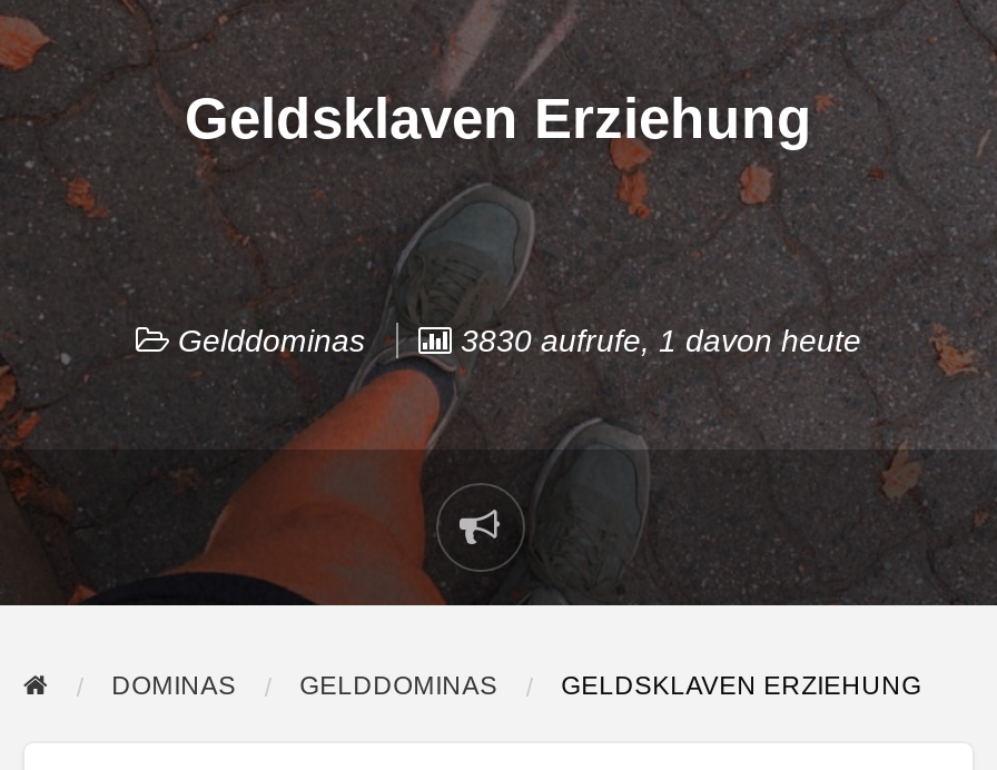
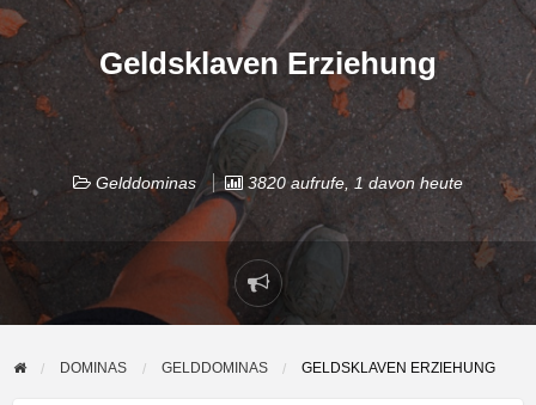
[452,322,861,358] 3830 aufrufe, 1 davon heute -> [243,173,463,192] 3820 aufrufe, 1 davon heute

